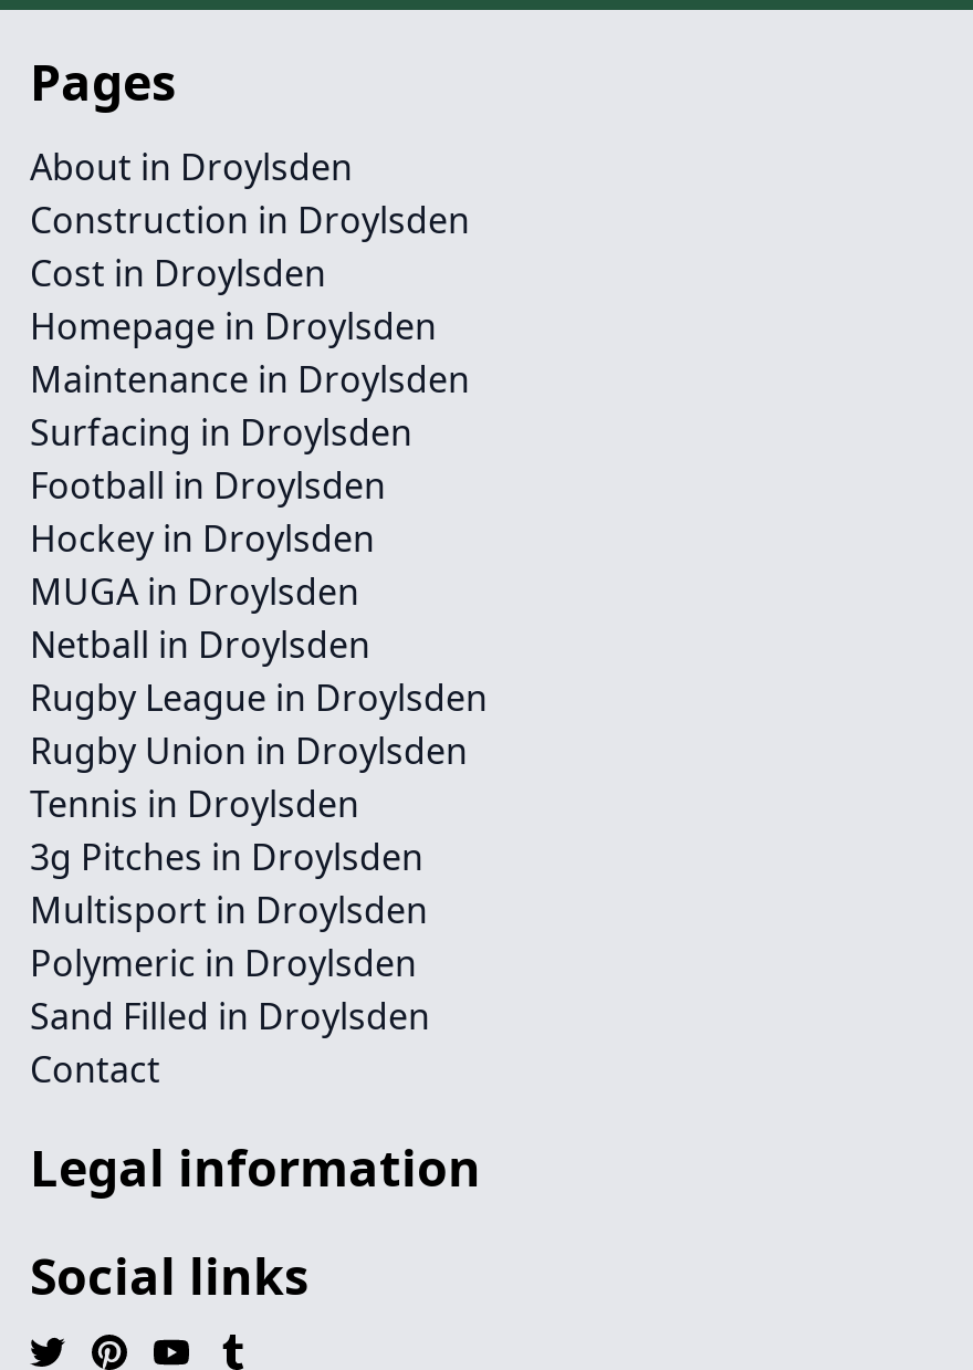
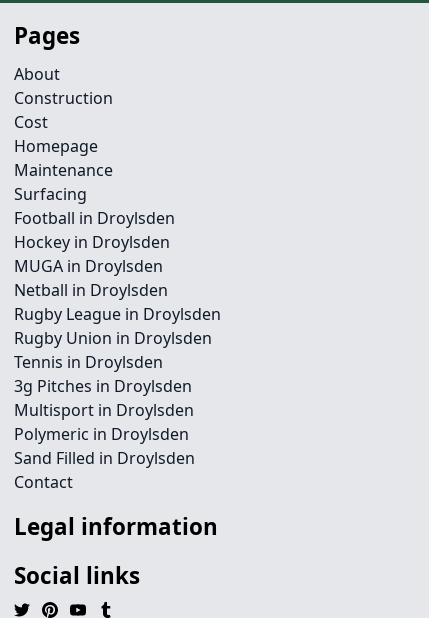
[30,143,470,457] About in Droylsden | Construction in Droylsden | Cost in Droylsden | Homepage in Droylsden | Maintenance in Droylsden | Surfacing in Droylsden -> [14,63,113,205] About | Construction | Cost | Homepage | Maintenance | Surfacing

